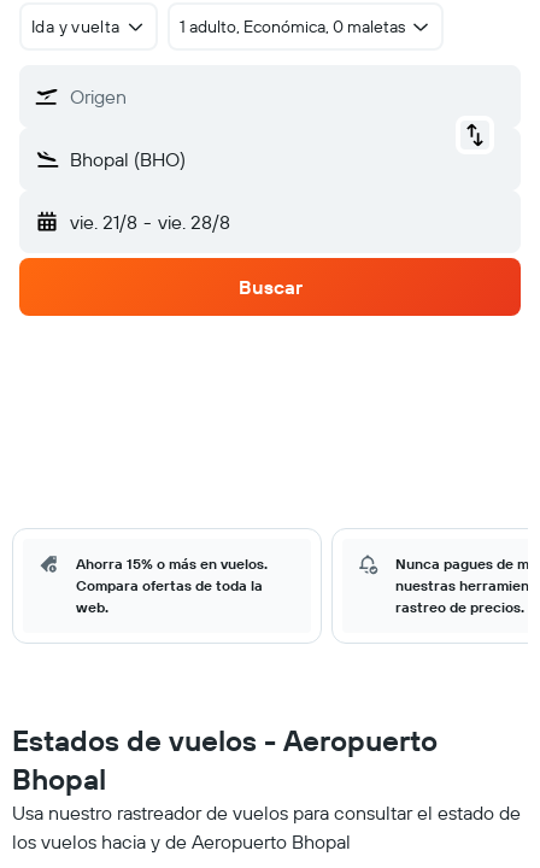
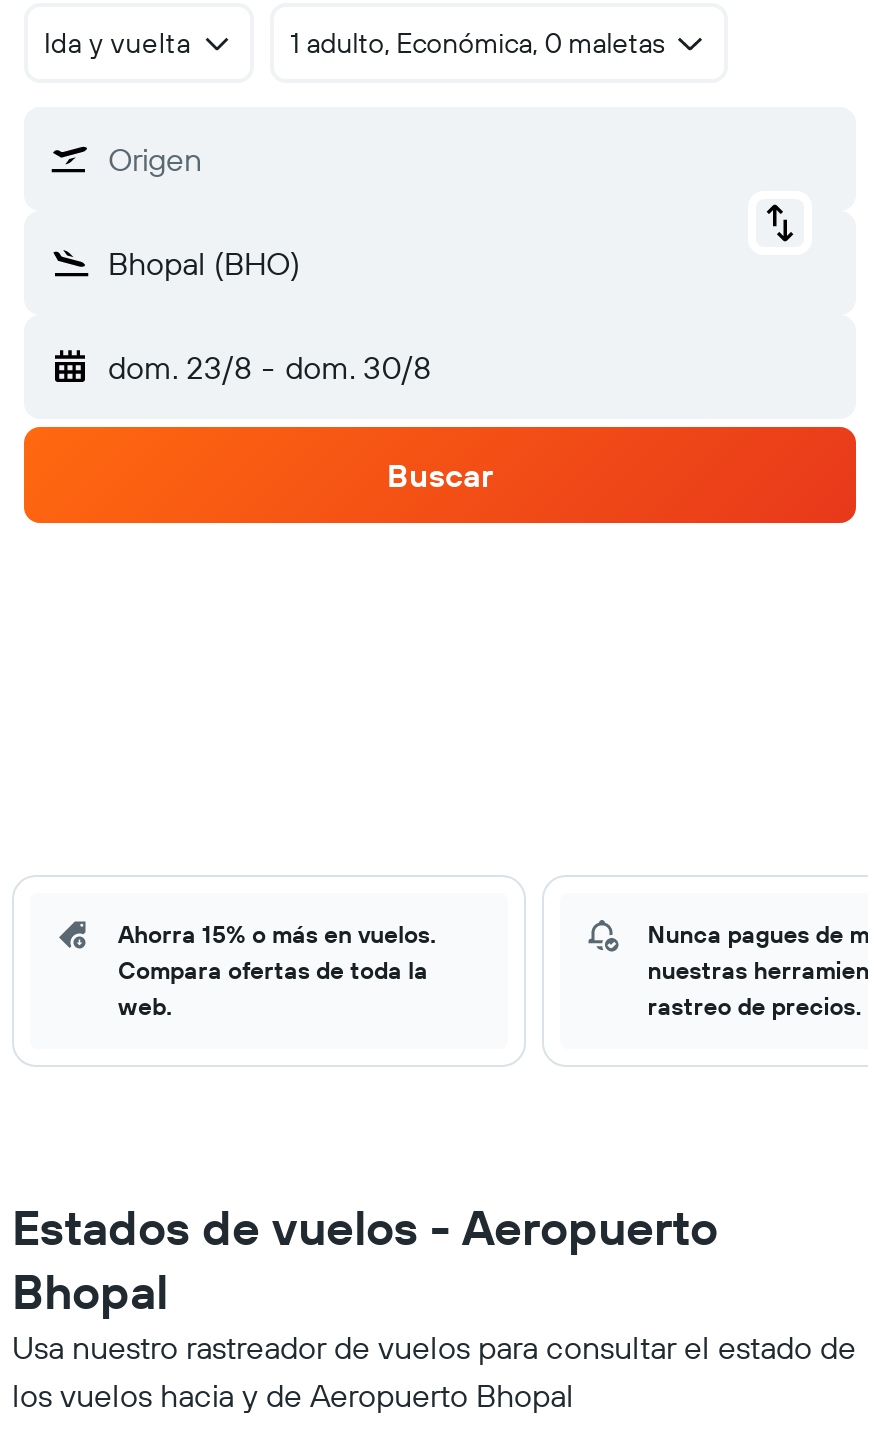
[70,210,230,234] vie. 21/8 - vie. 28/8 -> [108,347,431,387] dom. 23/8 - dom. 30/8

